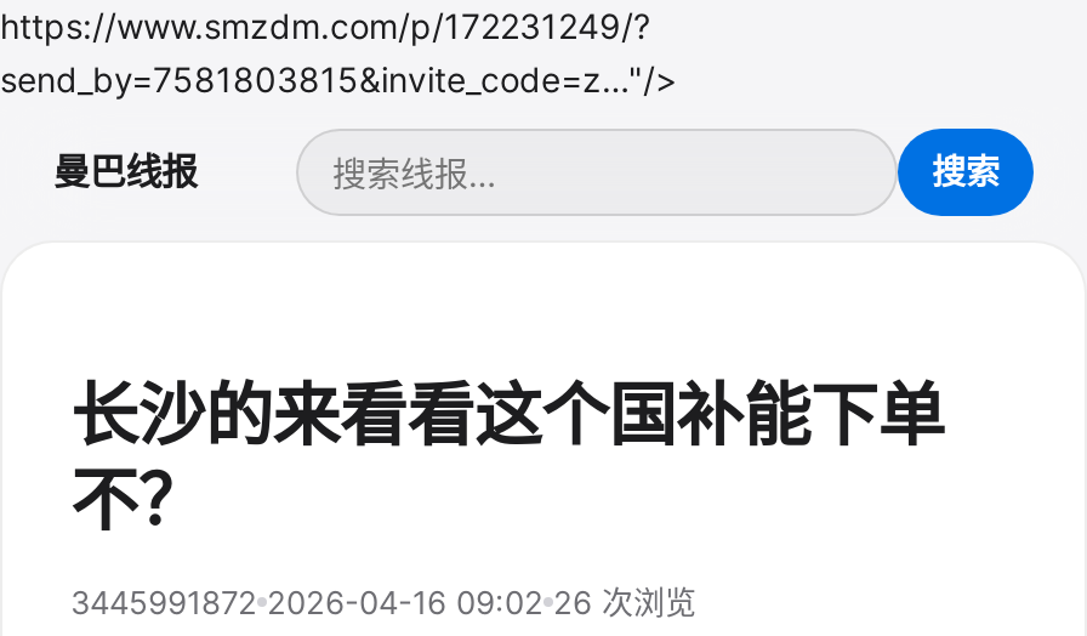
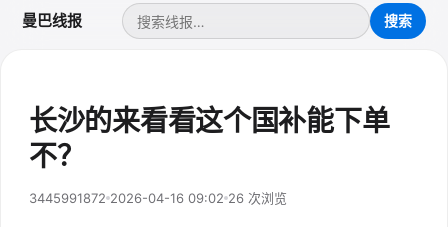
[0,5,677,100] https://www.smzdm.com/p/172231249/? | send_by=7581803815&invite_code=z…"/> -> none

